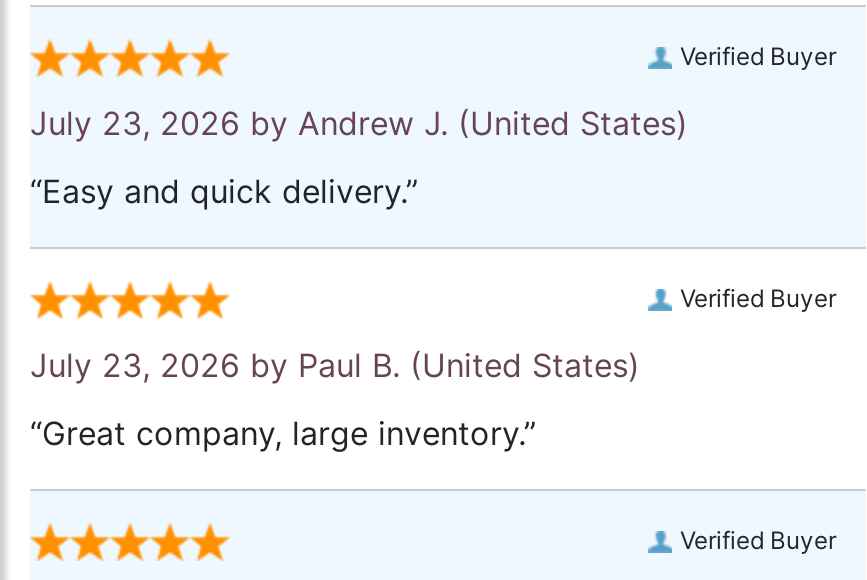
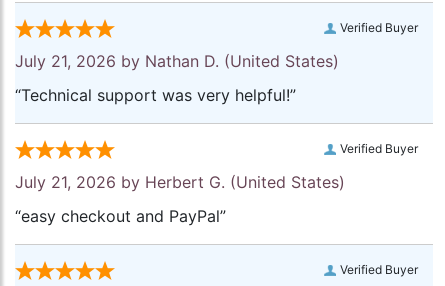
[30,103,688,143] July 23, 2026 by Andrew J. (United States) -> [15,51,339,71] July 21, 2026 by Nathan D. (United States)
[30,171,418,211] “Easy and quick delivery.” -> [15,85,296,105] “Technical support was very helpful!”
[30,345,640,385] July 23, 2026 by Paul B. (United States) -> [15,172,345,192] July 21, 2026 by Herbert G. (United States)
[30,413,536,453] “Great company, large inventory.” -> [15,206,226,226] “easy checkout and PayPal”

